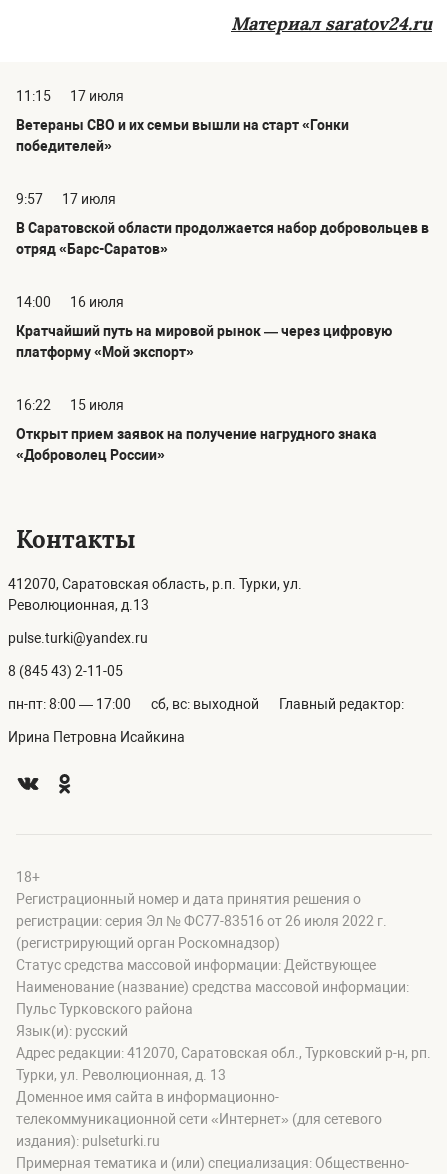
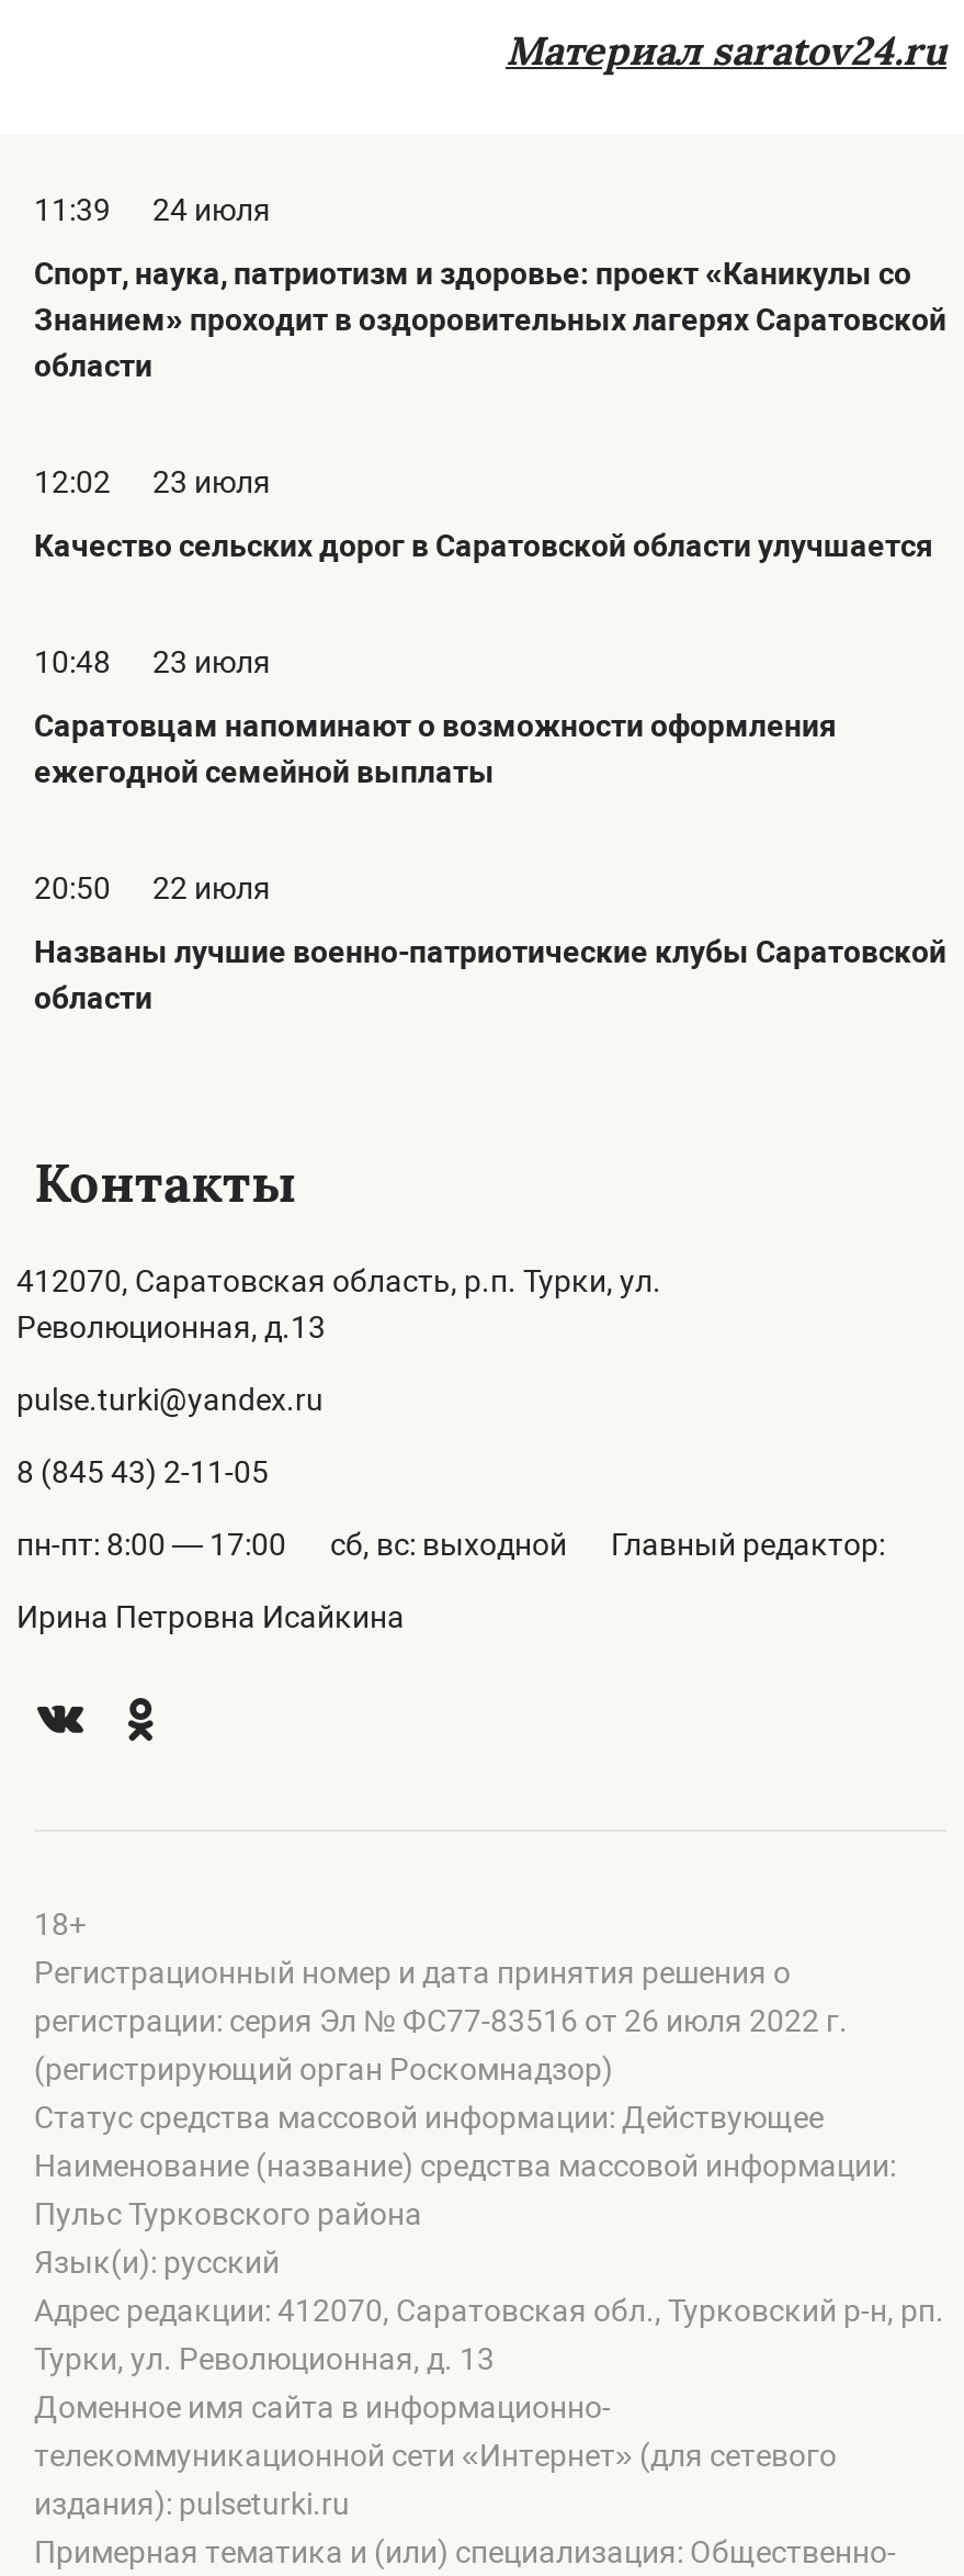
[16,88,124,104] 11:15 | 17 июля -> [34,192,271,227] 11:39 | 24 июля
[16,117,349,154] Ветераны СВО и их семьи вышли на старт «Гонки | победителей» -> [34,256,946,383] Спорт, наука, патриотизм и здоровье: проект «Каникулы со | Знанием» проходит в оздоровительных лагерях Саратовской | области
[16,191,116,207] 9:57 | 17 июля -> [34,464,271,499] 12:02 | 23 июля
[16,220,429,257] В Саратовской области продолжается набор добровольцев в | отряд «Барс-Саратов» -> [34,528,933,563] Качество сельских дорог в Саратовской области улучшается
[16,294,124,310] 14:00 | 16 июля -> [34,644,271,679] 10:48 | 23 июля
[16,323,392,360] Кратчайший путь на мировой рынок — через цифровую | платформу «Мой экспорт» -> [34,708,837,789] Саратовцам напоминают о возможности оформления | ежегодной семейной выплаты
[16,397,124,413] 16:22 | 15 июля -> [34,870,271,905] 20:50 | 22 июля
[16,426,377,463] Открыт прием заявок на получение нагрудного знака | «Доброволец России» -> [34,934,946,1015] Названы лучшие военно-патриотические клубы Саратовской | области

